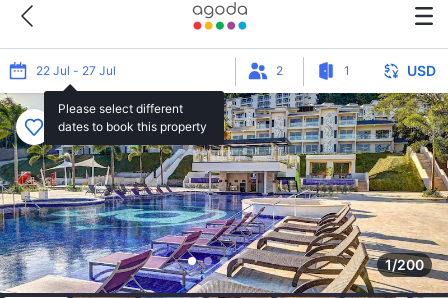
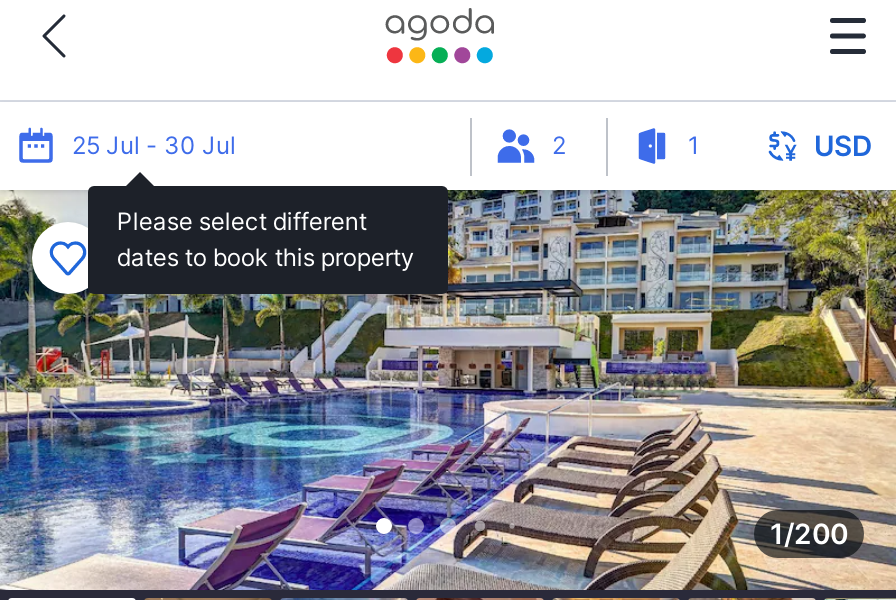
[36,63,116,78] 22 Jul - 27 Jul -> [72,130,236,160] 25 Jul - 30 Jul

